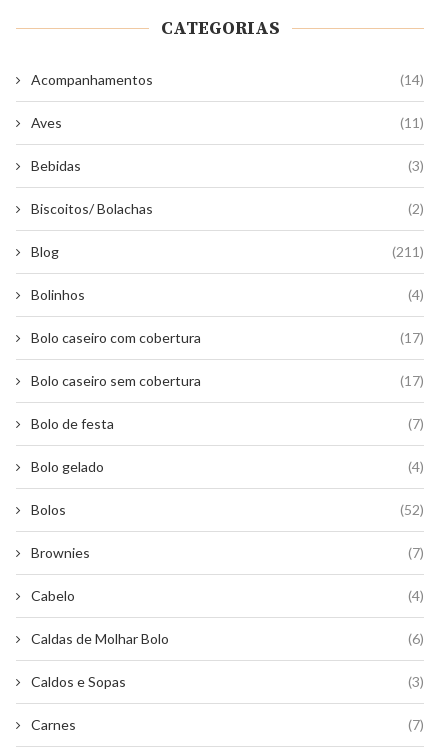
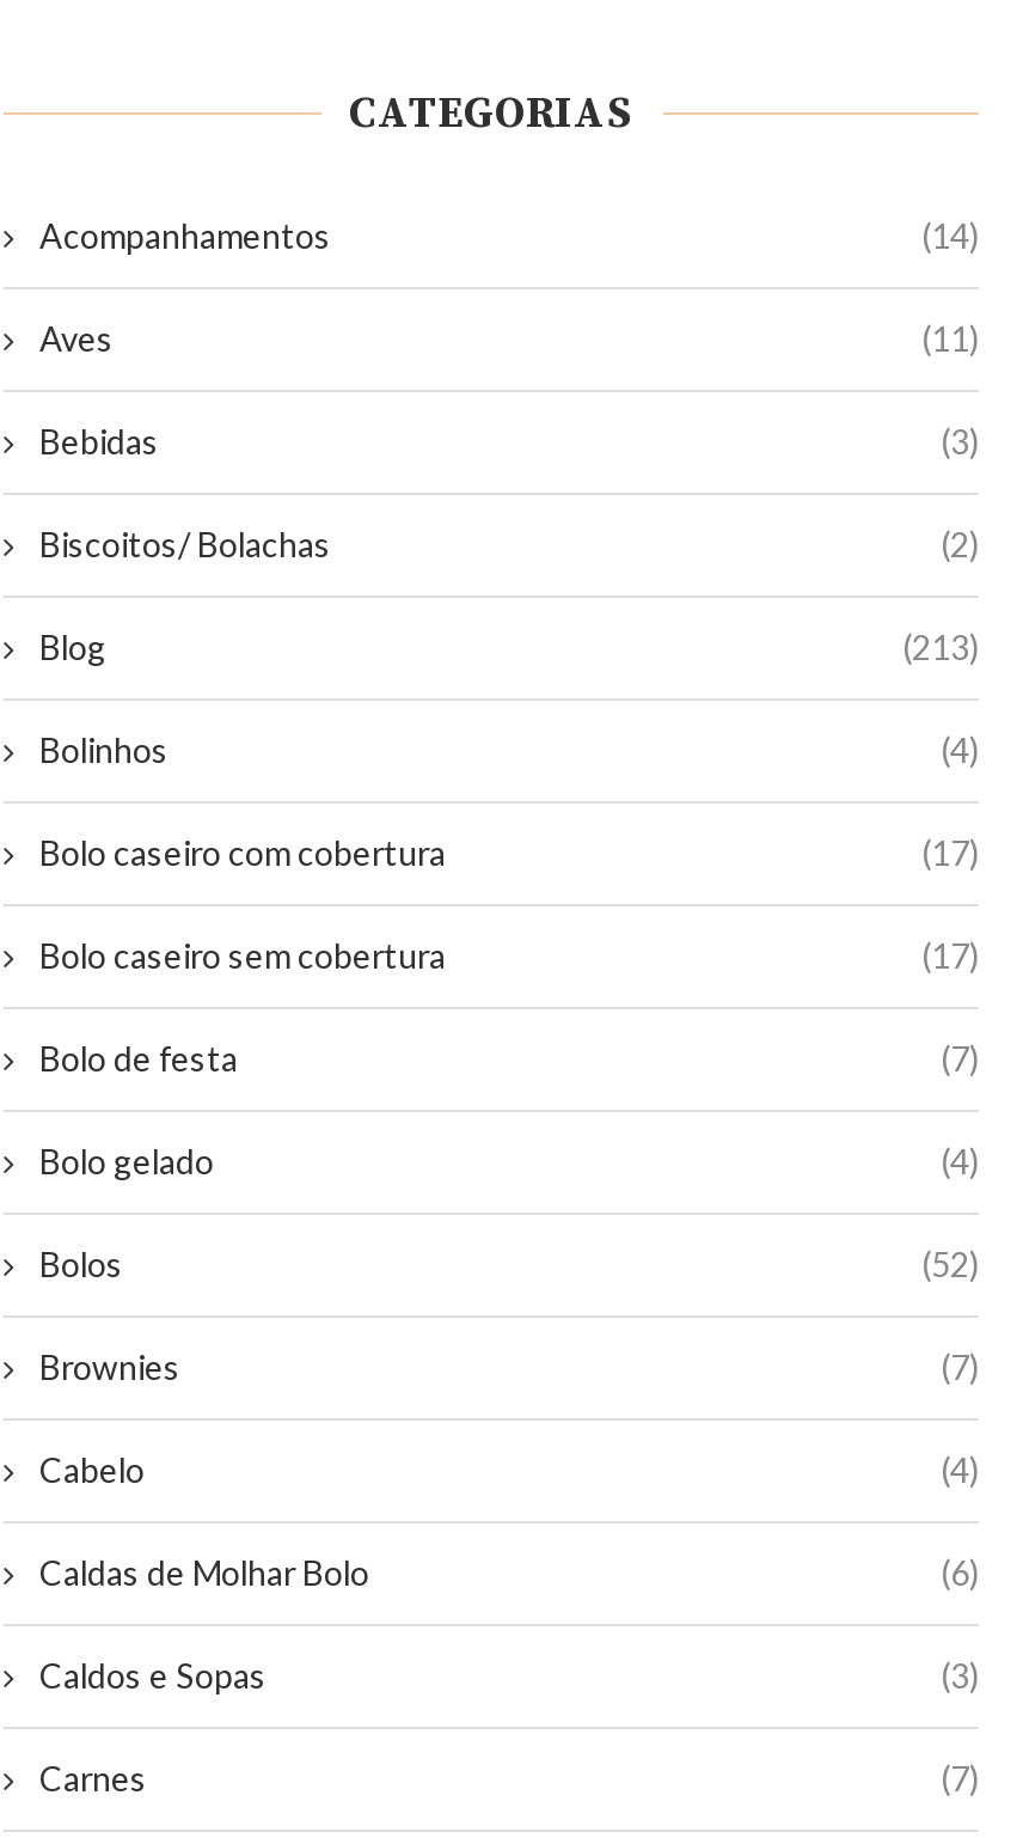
[392,243,424,260] (211) -> [902,626,979,667] (213)

